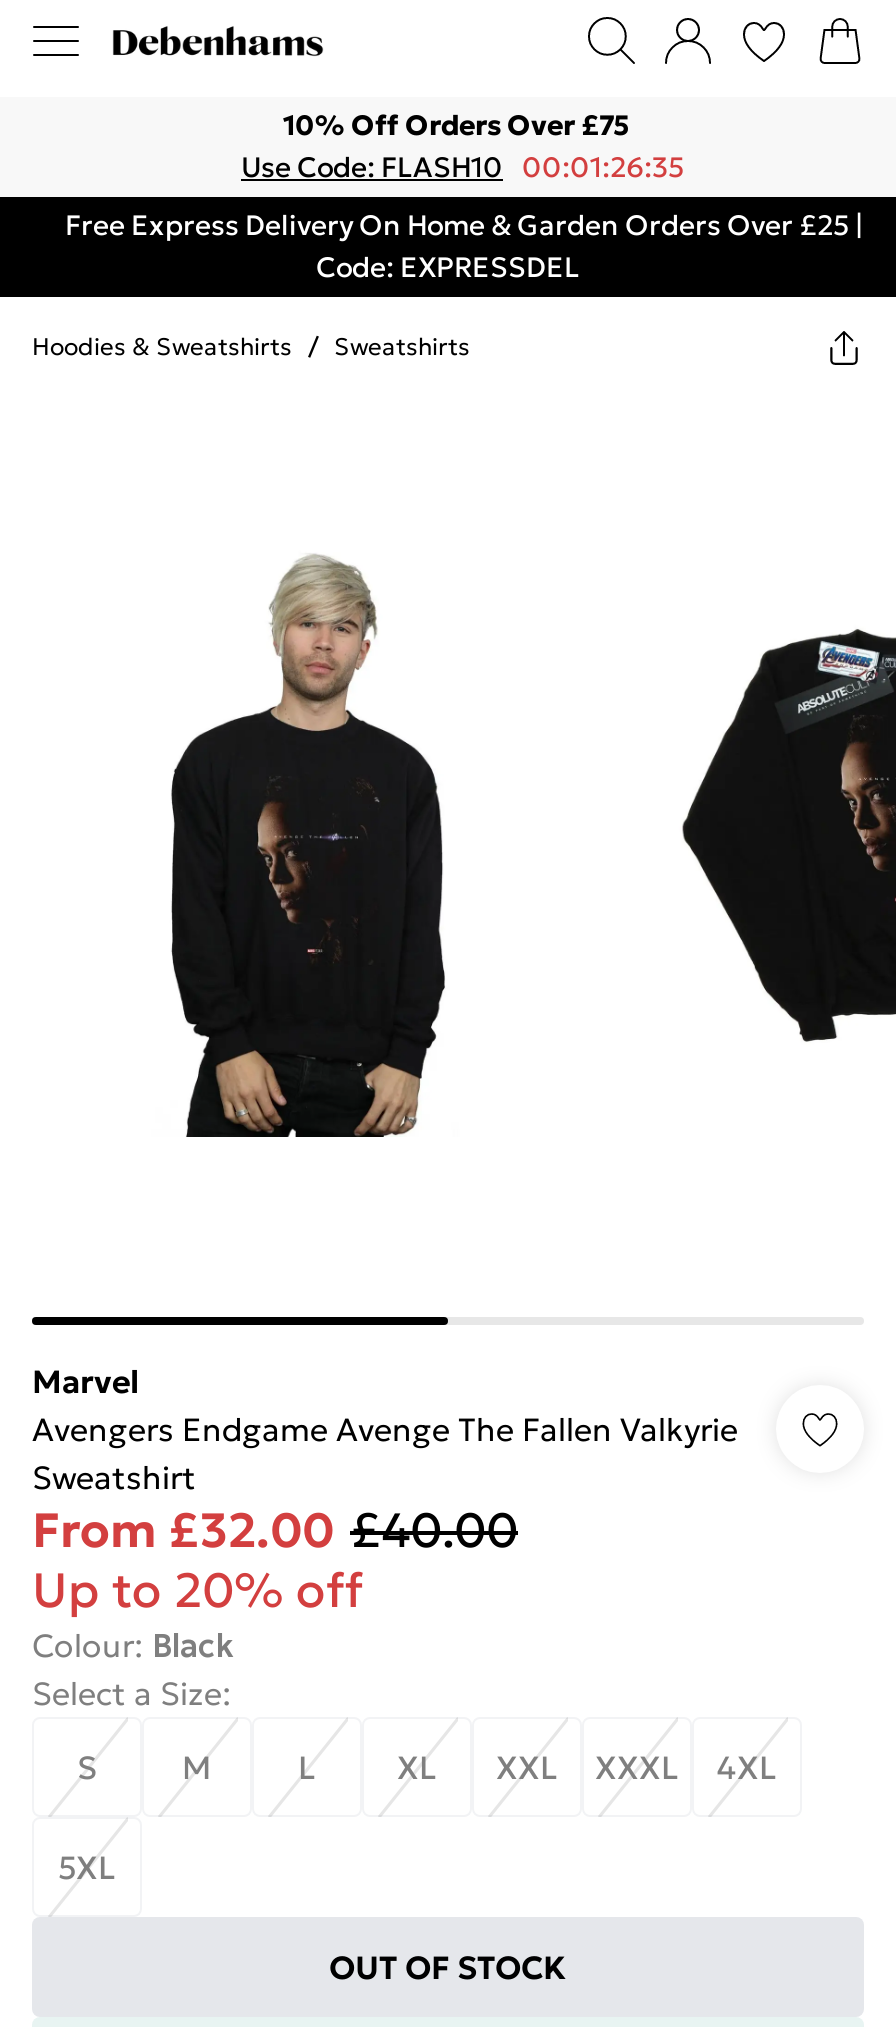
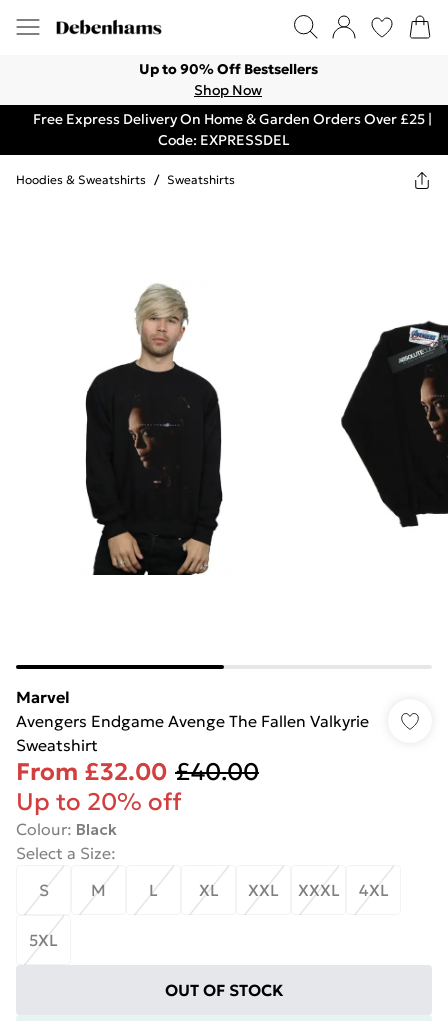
[241,107,684,185] 10% Off Orders Over £75 | Use Code: FLASH10 00:01:26:35 -> [138,60,317,99] Up to 90% Off Bestsellers | Shop Now

